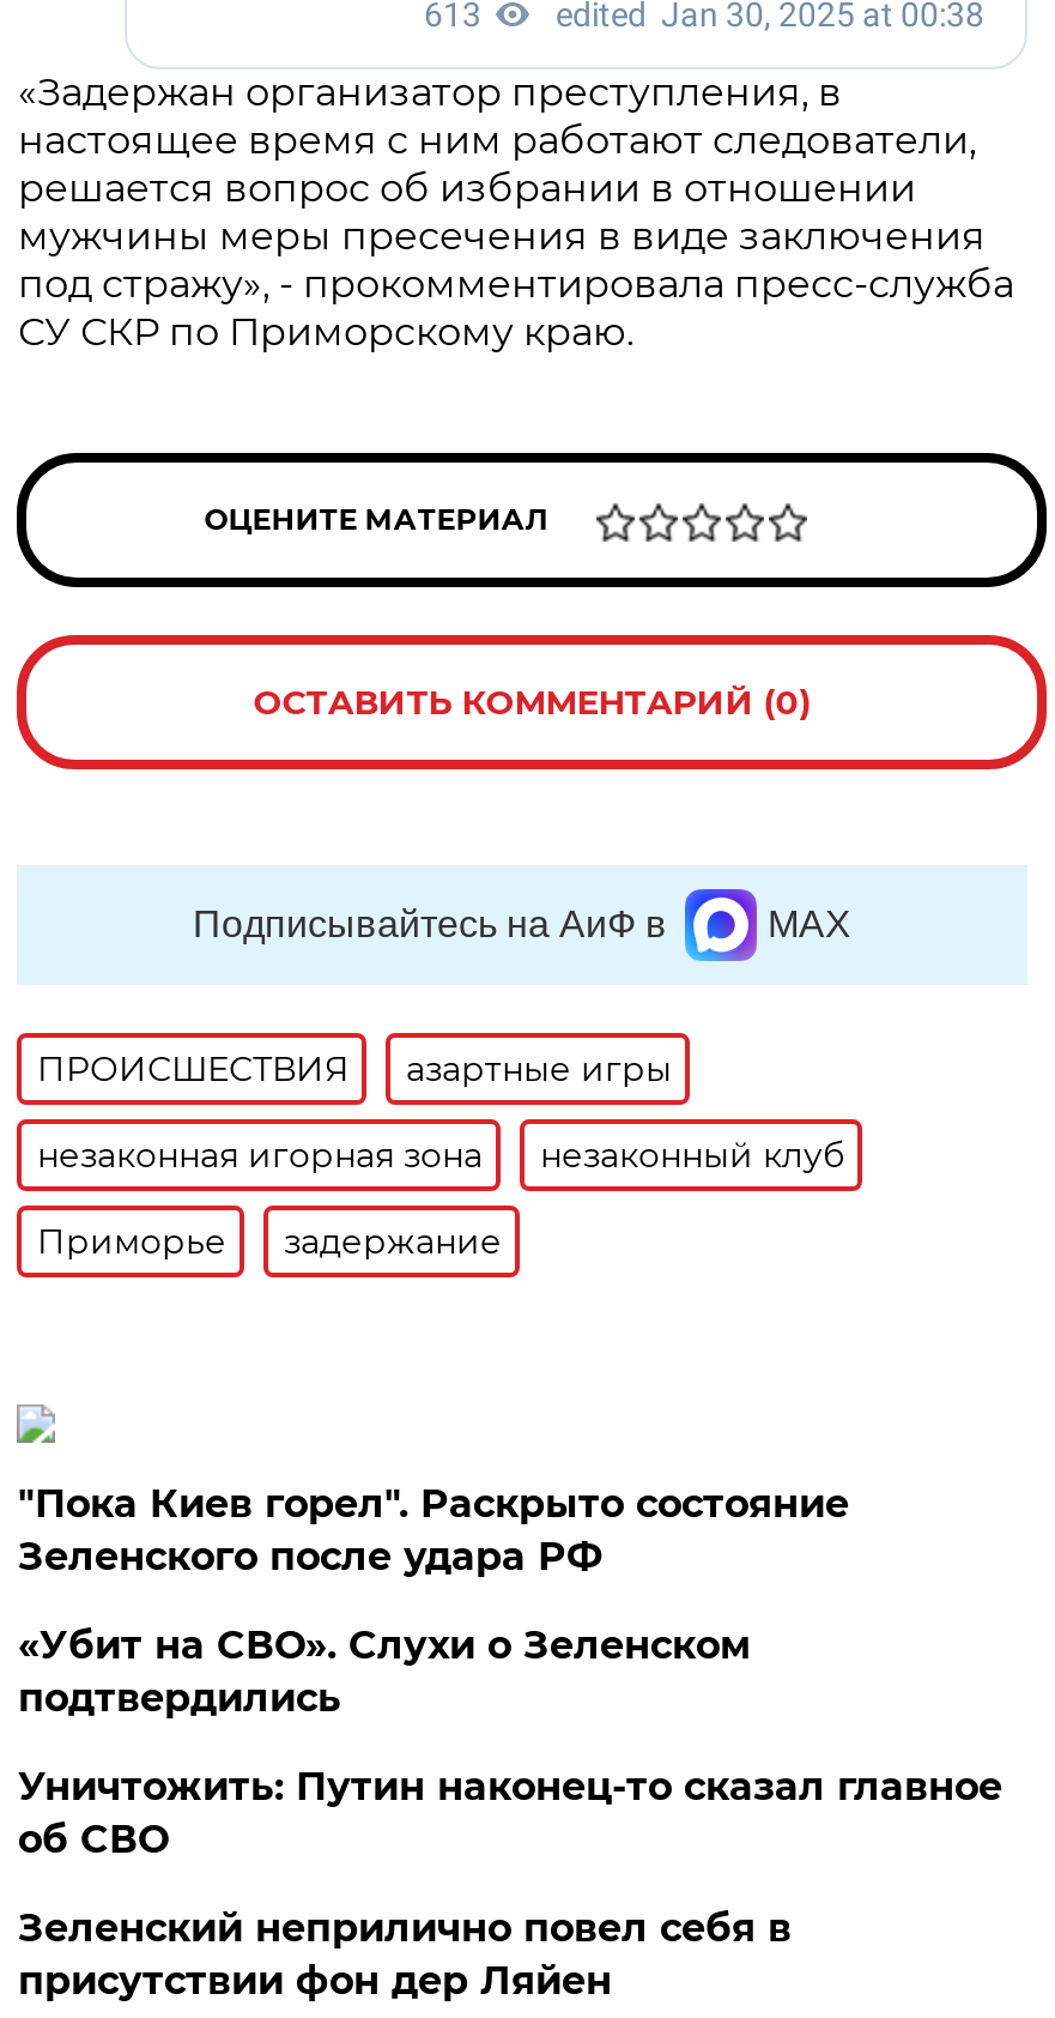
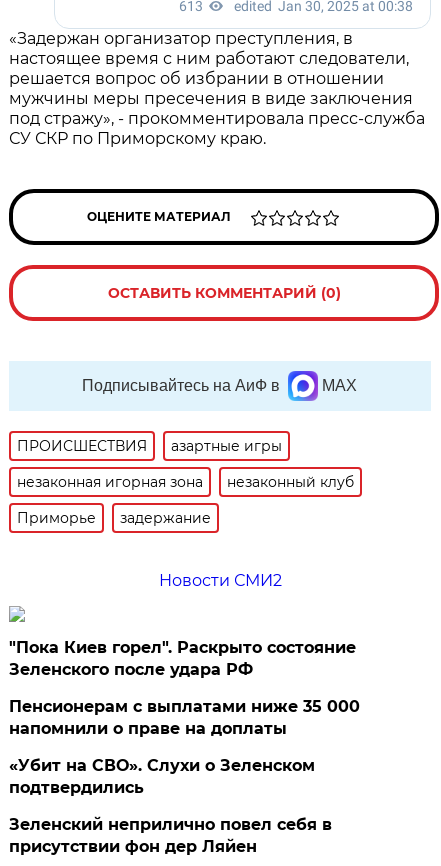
none -> [159,571,282,590] Новости СМИ2
none -> [9,697,360,738] Пенсионерам с выплатами ниже 35 000 | напомнили о праве на доплаты
moved [18,1623,751,1721] -> [9,756,315,797]: «Убит на СВО». Слухи о Зеленском | подтвердились
[18,1764,1002,1862] Уничтожить: Путин наконец-то сказал главное | об СВО -> none

